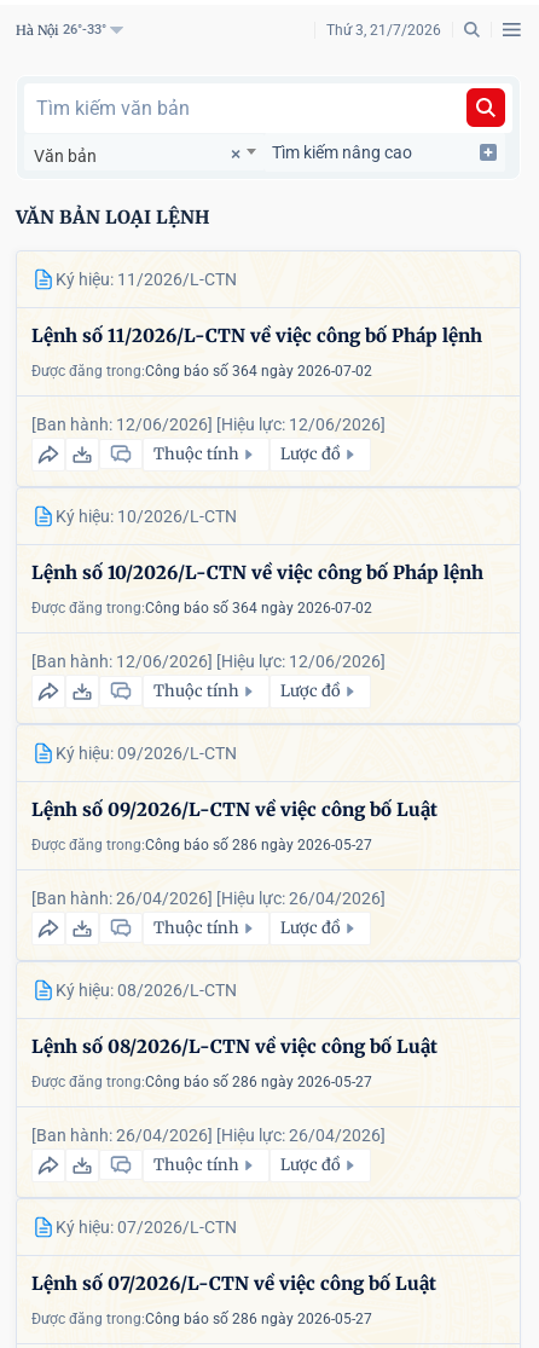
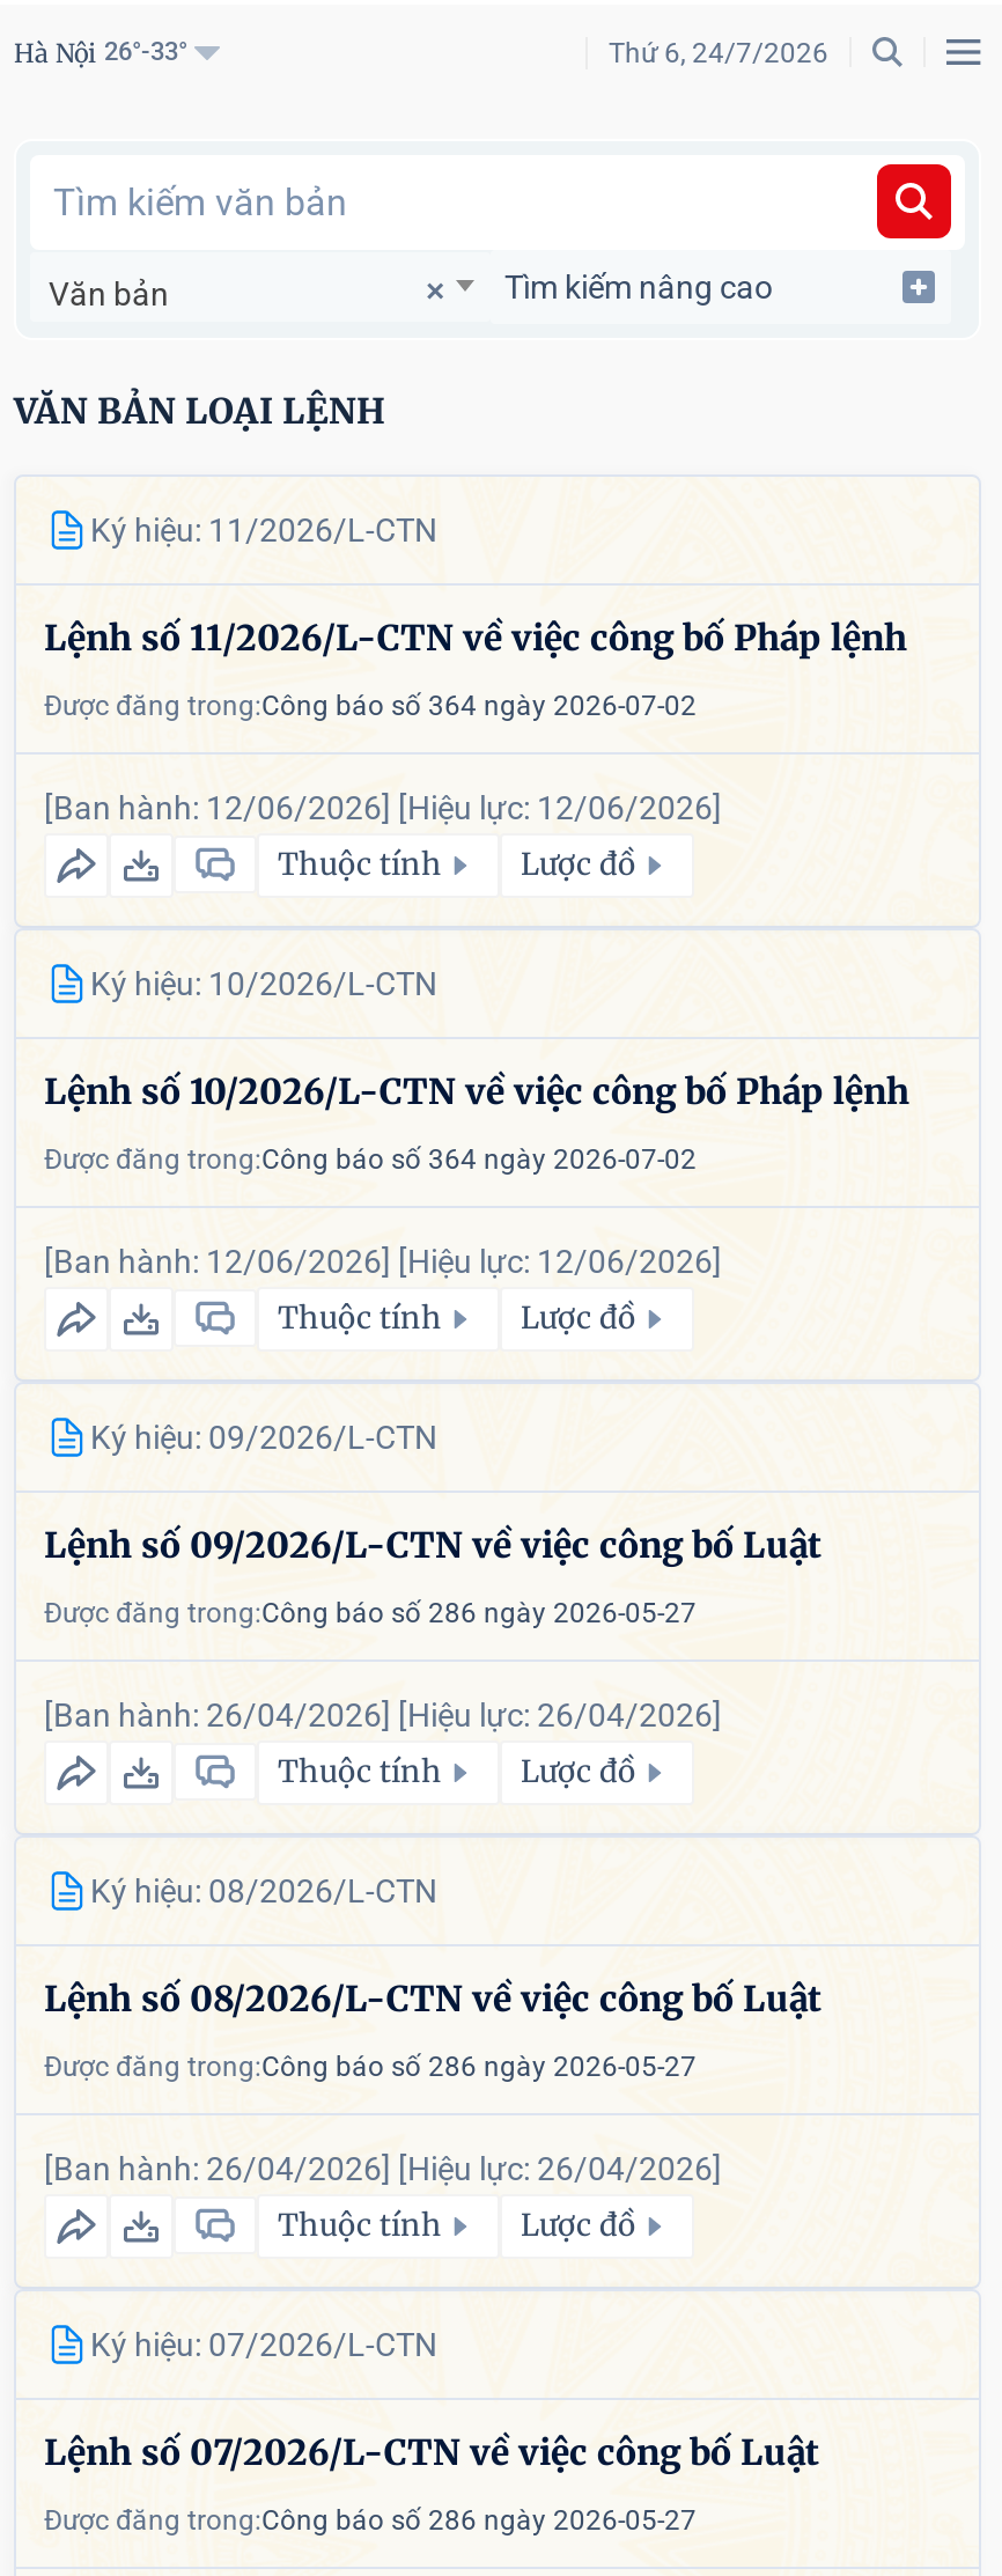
[326,21,441,38] Thứ 3, 21/7/2026 -> [609,36,828,68] Thứ 6, 24/7/2026

